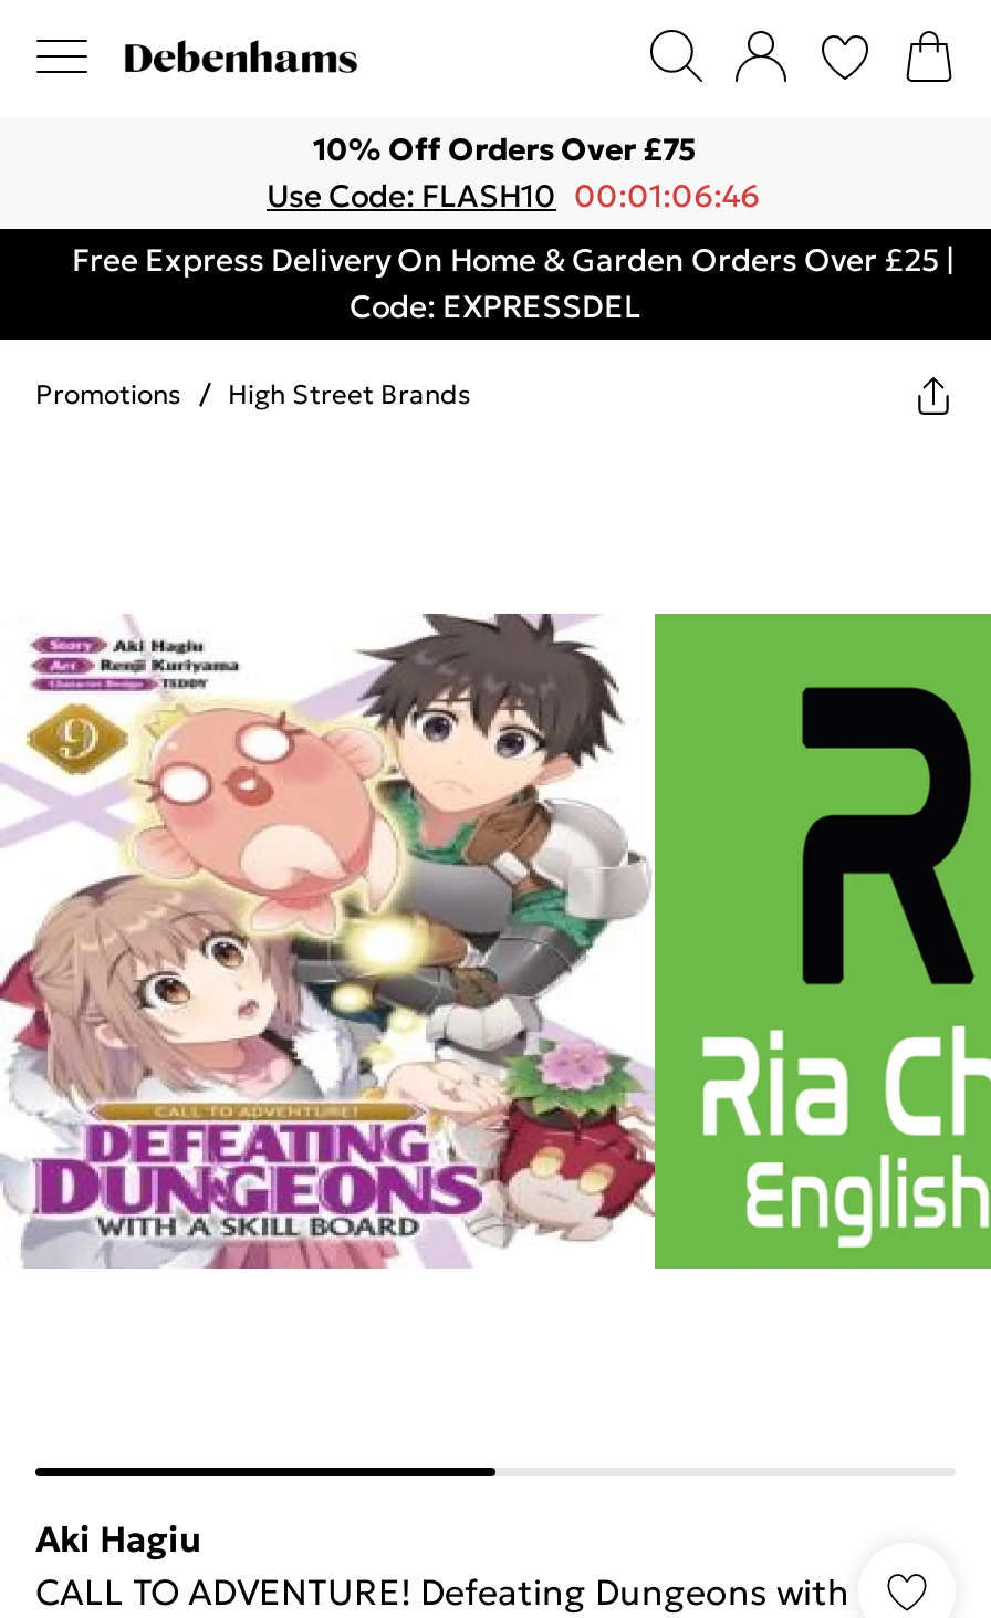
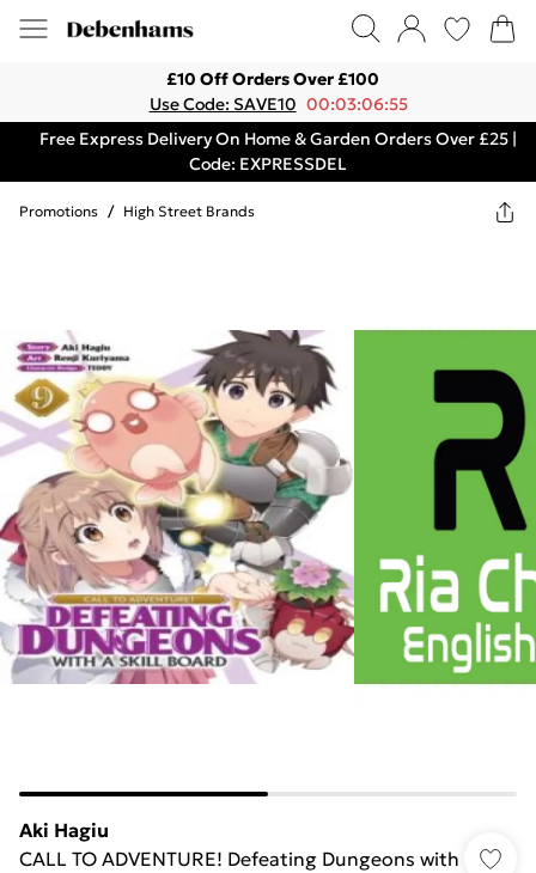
[313,129,696,169] 10% Off Orders Over £75 -> [166,68,379,90] £10 Off Orders Over £100
[267,176,760,216] Use Code: FLASH10 00:01:06:46 -> [149,93,407,115] Use Code: SAVE10 00:03:06:55

